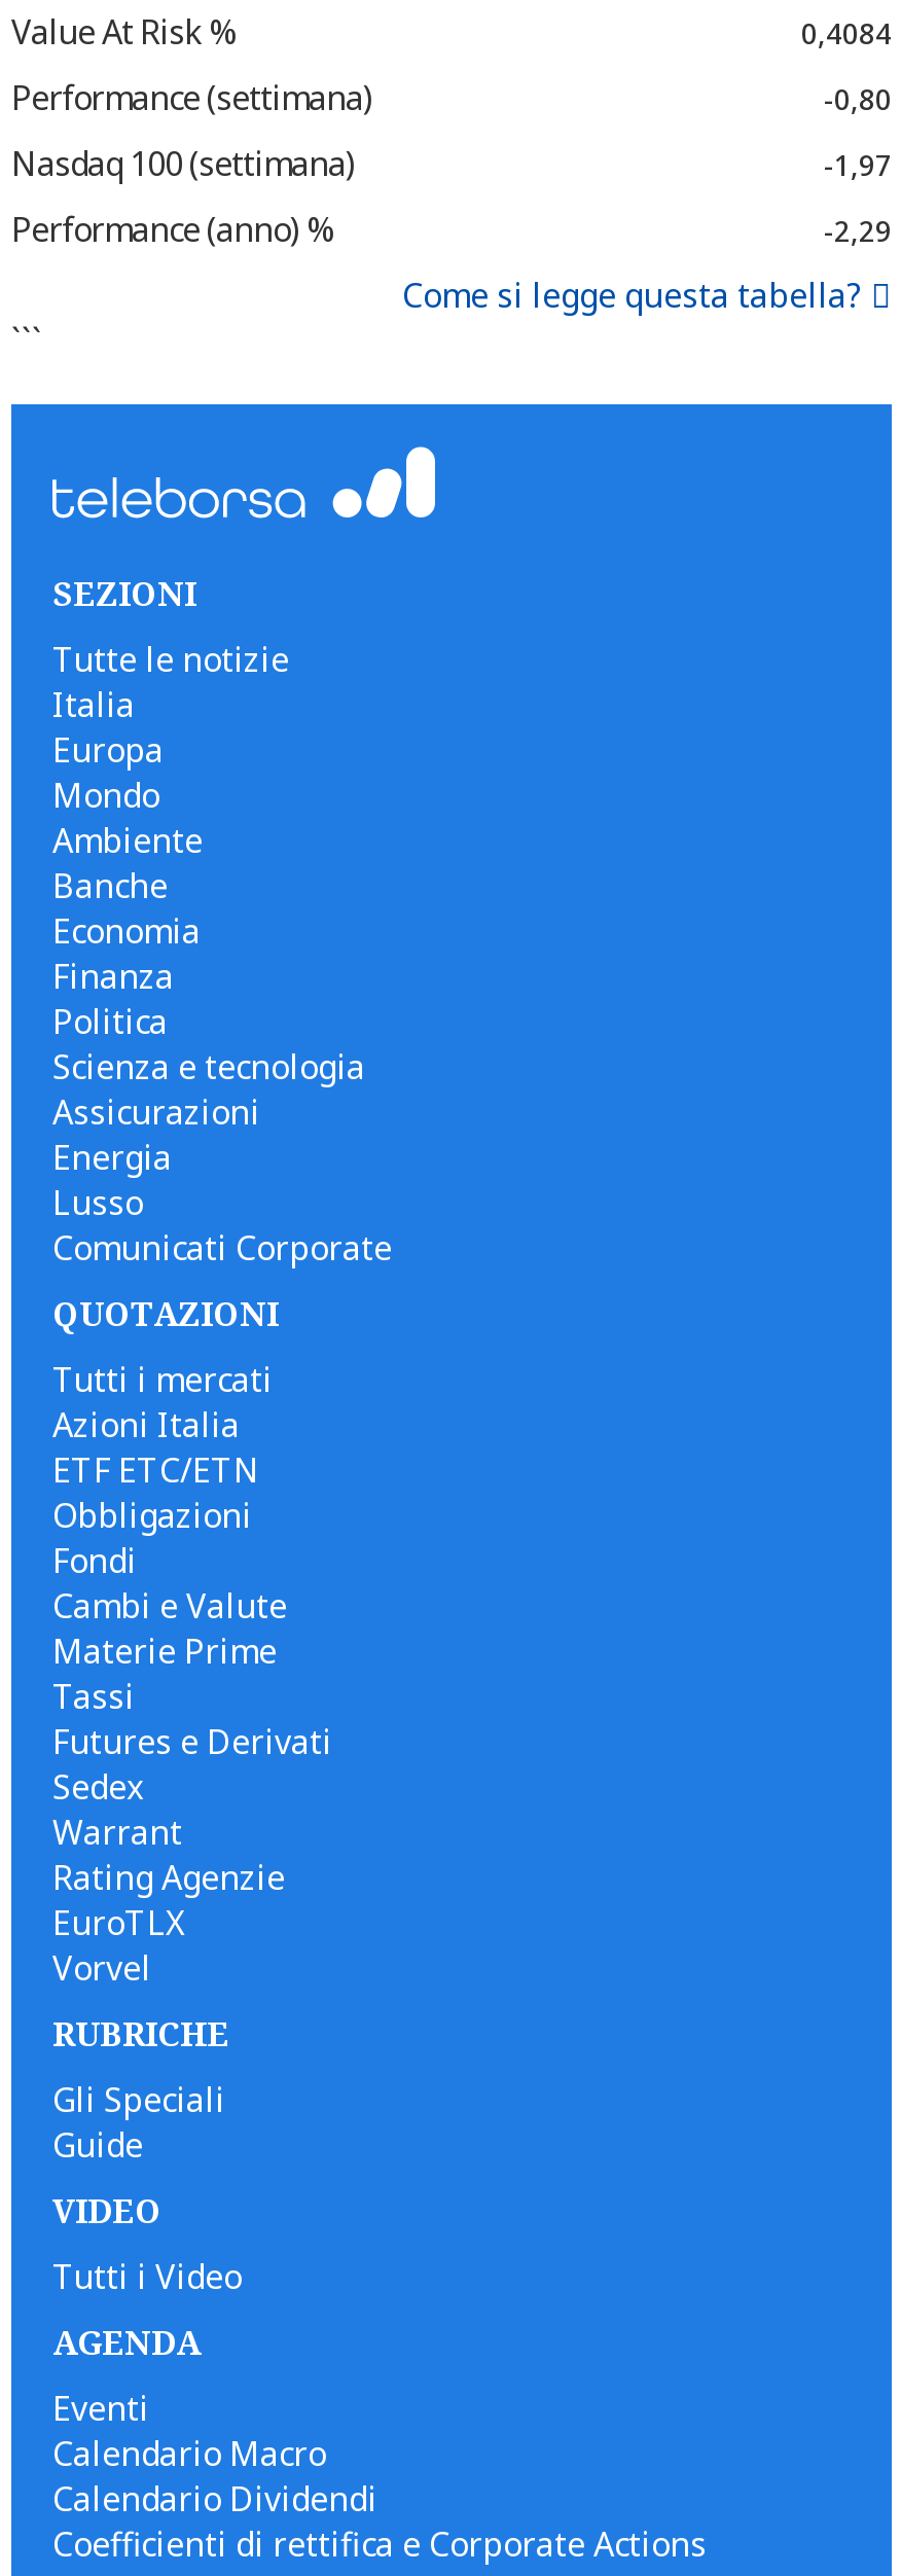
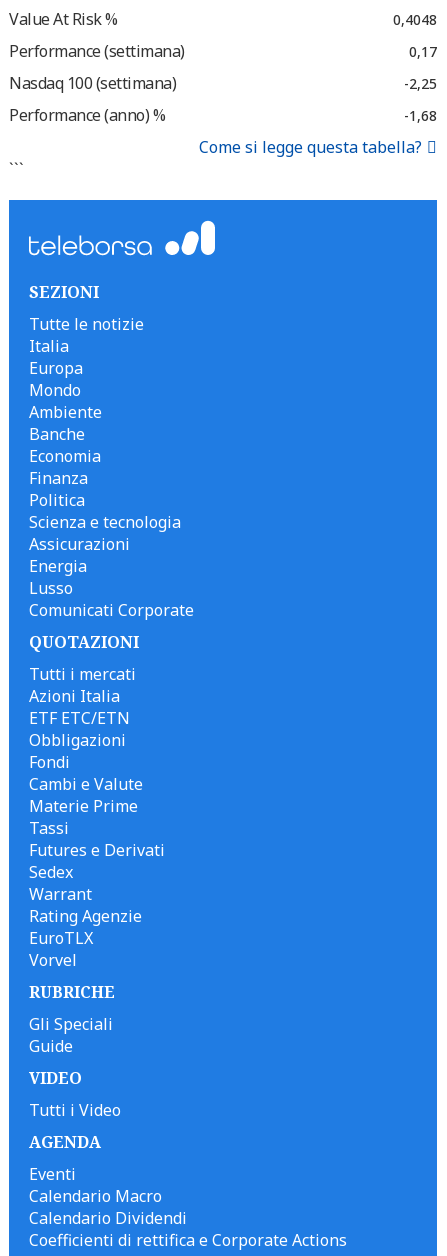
[801,12,892,51] 0,4084 -> [393,9,437,28] 0,4048
[824,78,892,117] -0,80 -> [409,41,437,60] 0,17
[824,144,892,183] -1,97 -> [404,73,437,92] -2,25
[824,210,892,249] -2,29 -> [404,105,437,124] -1,68

